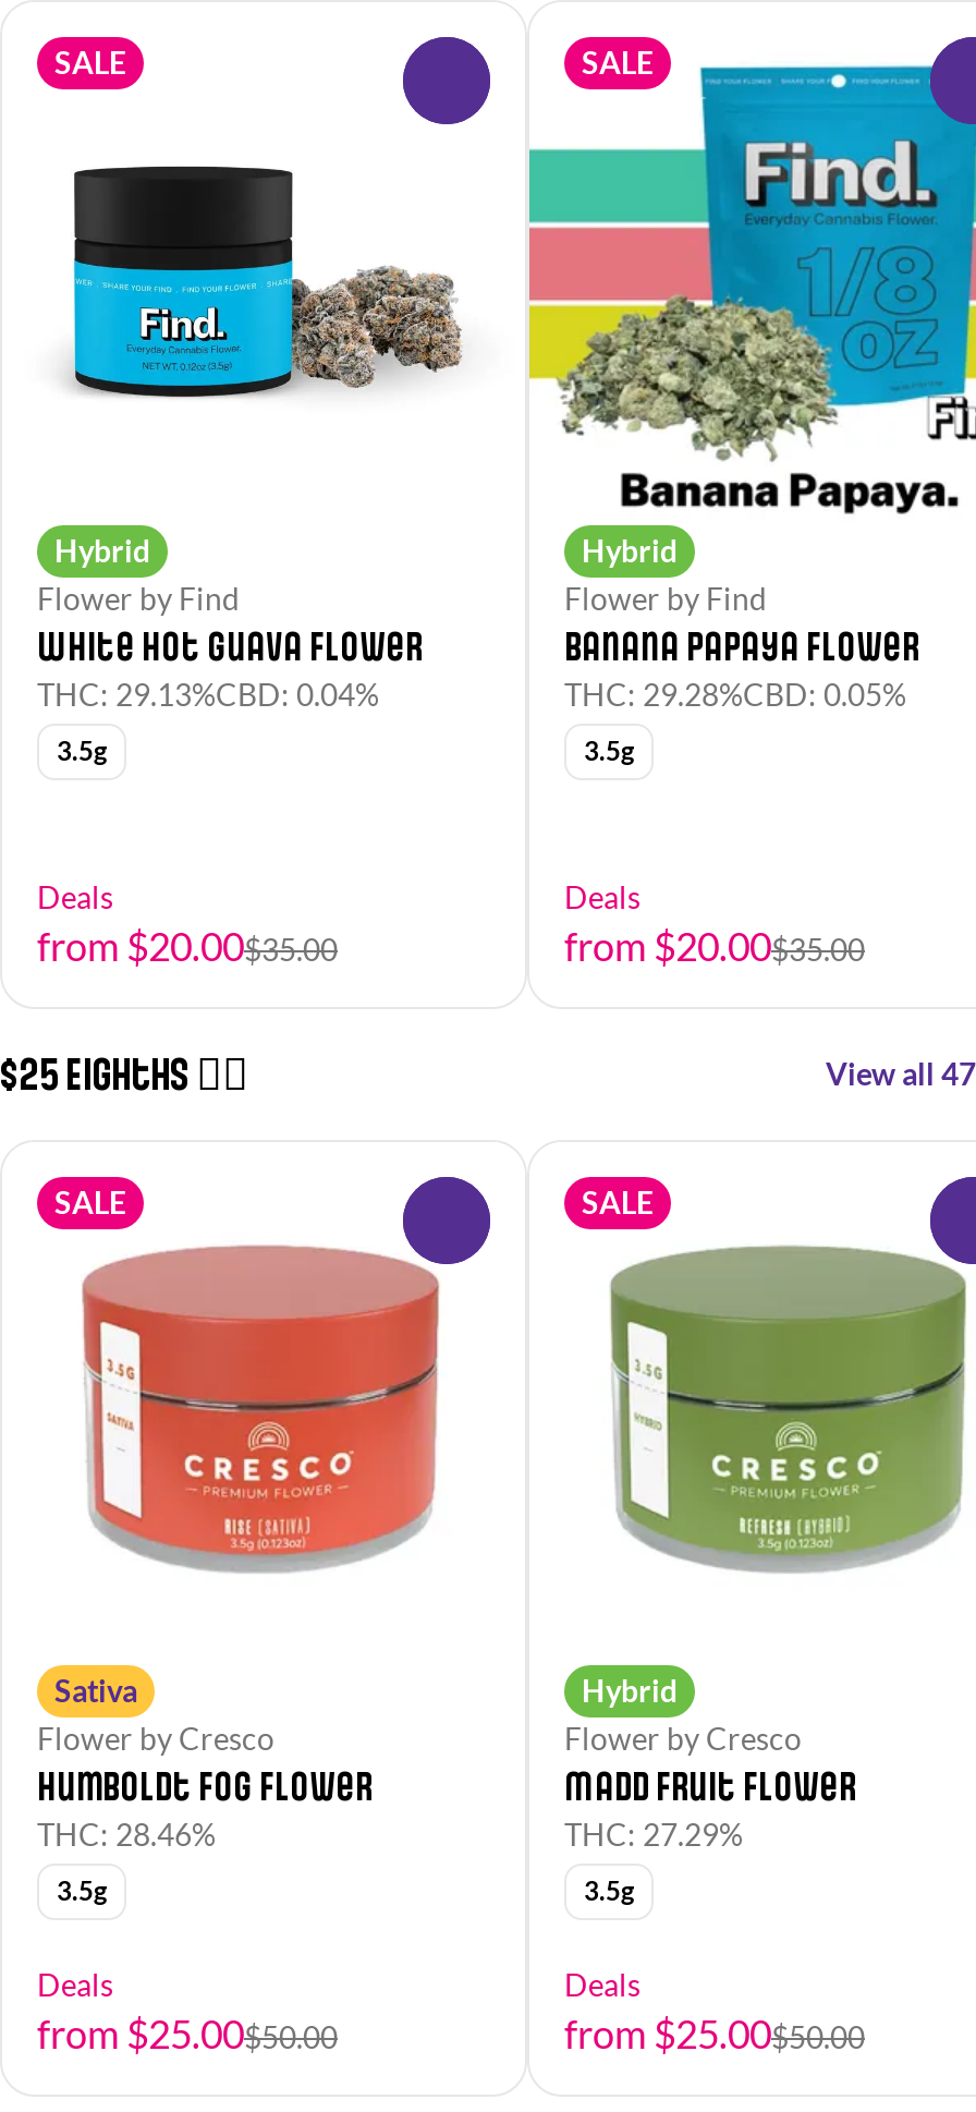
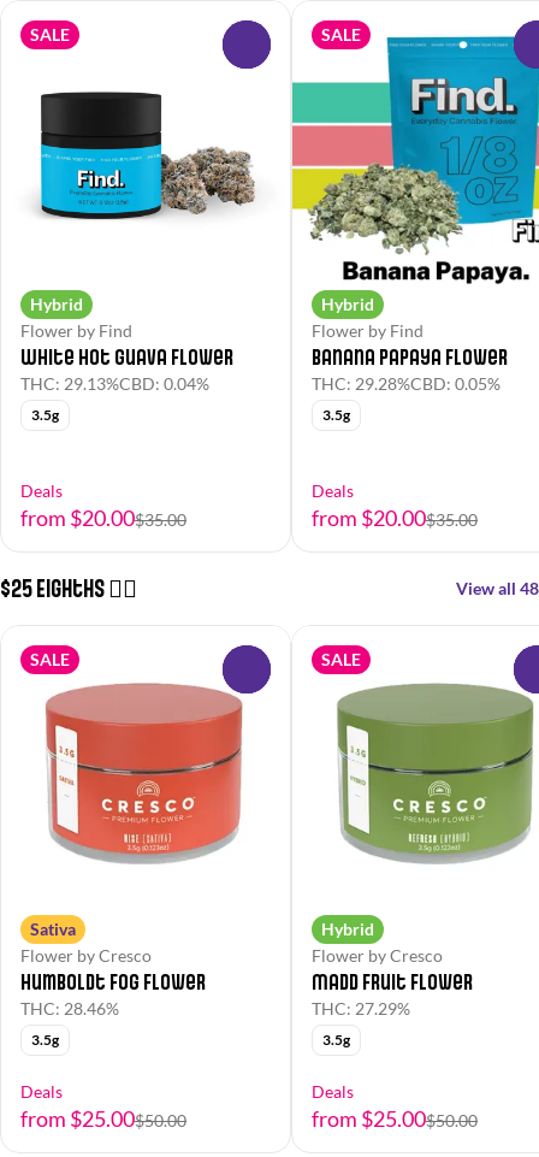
[826,1055,976,1092] View all 47 -> [456,578,539,598] View all 48

